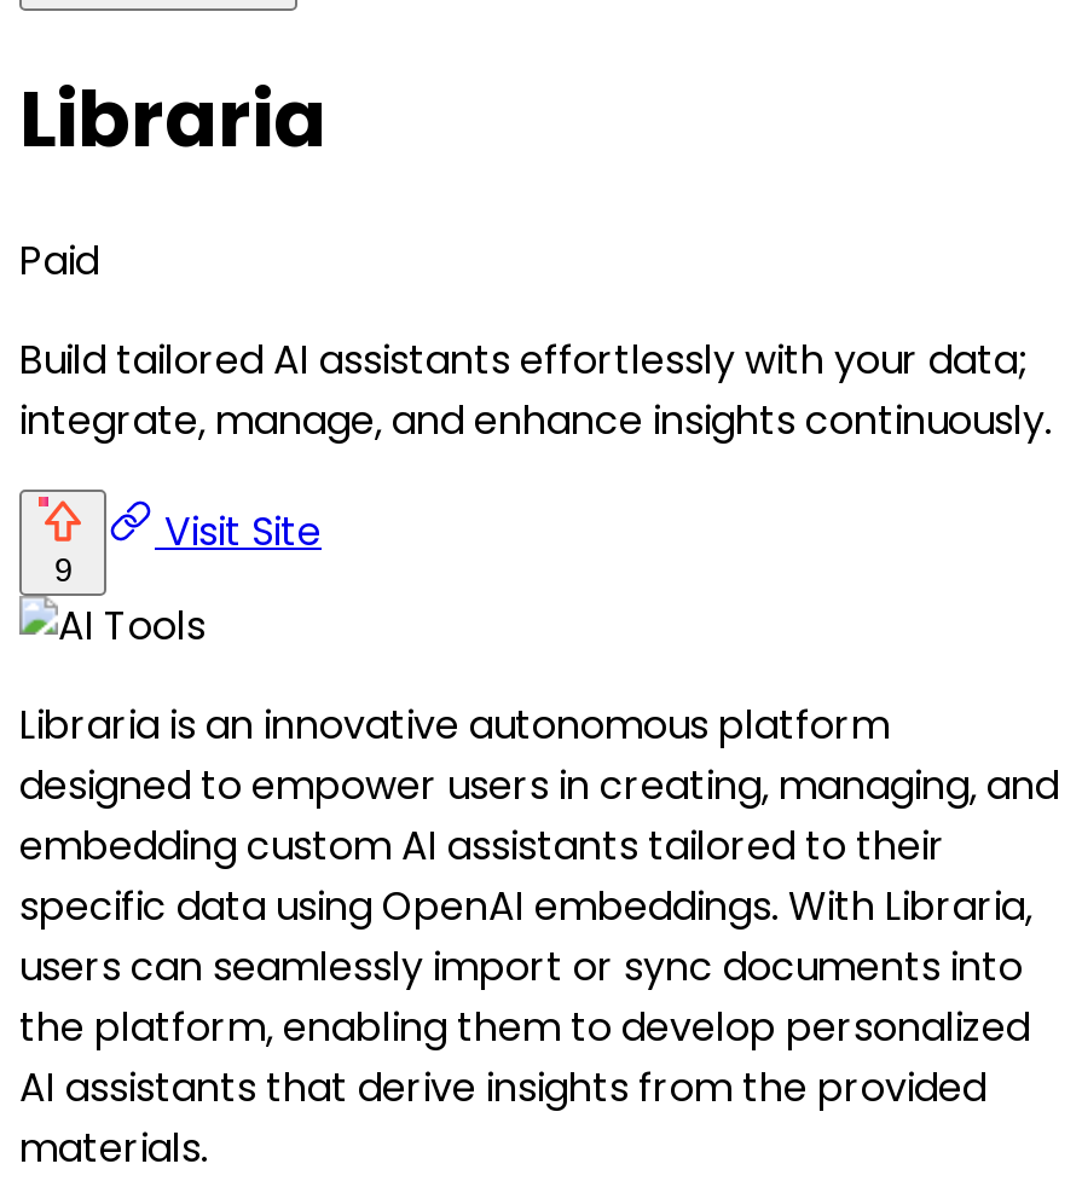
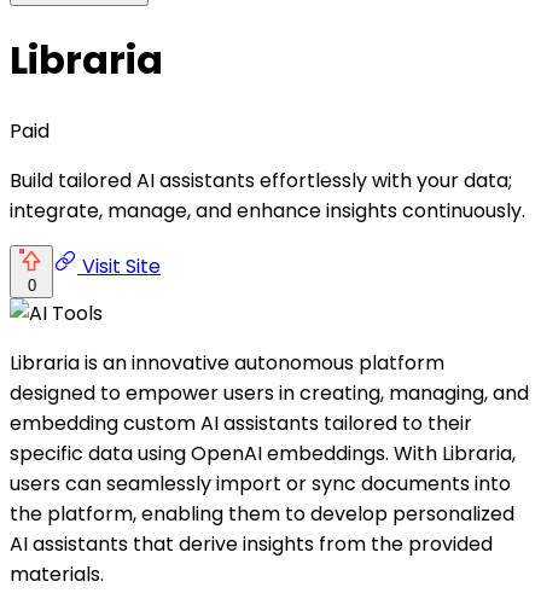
[54,552,71,588] 9 -> [27,276,36,295] 0

